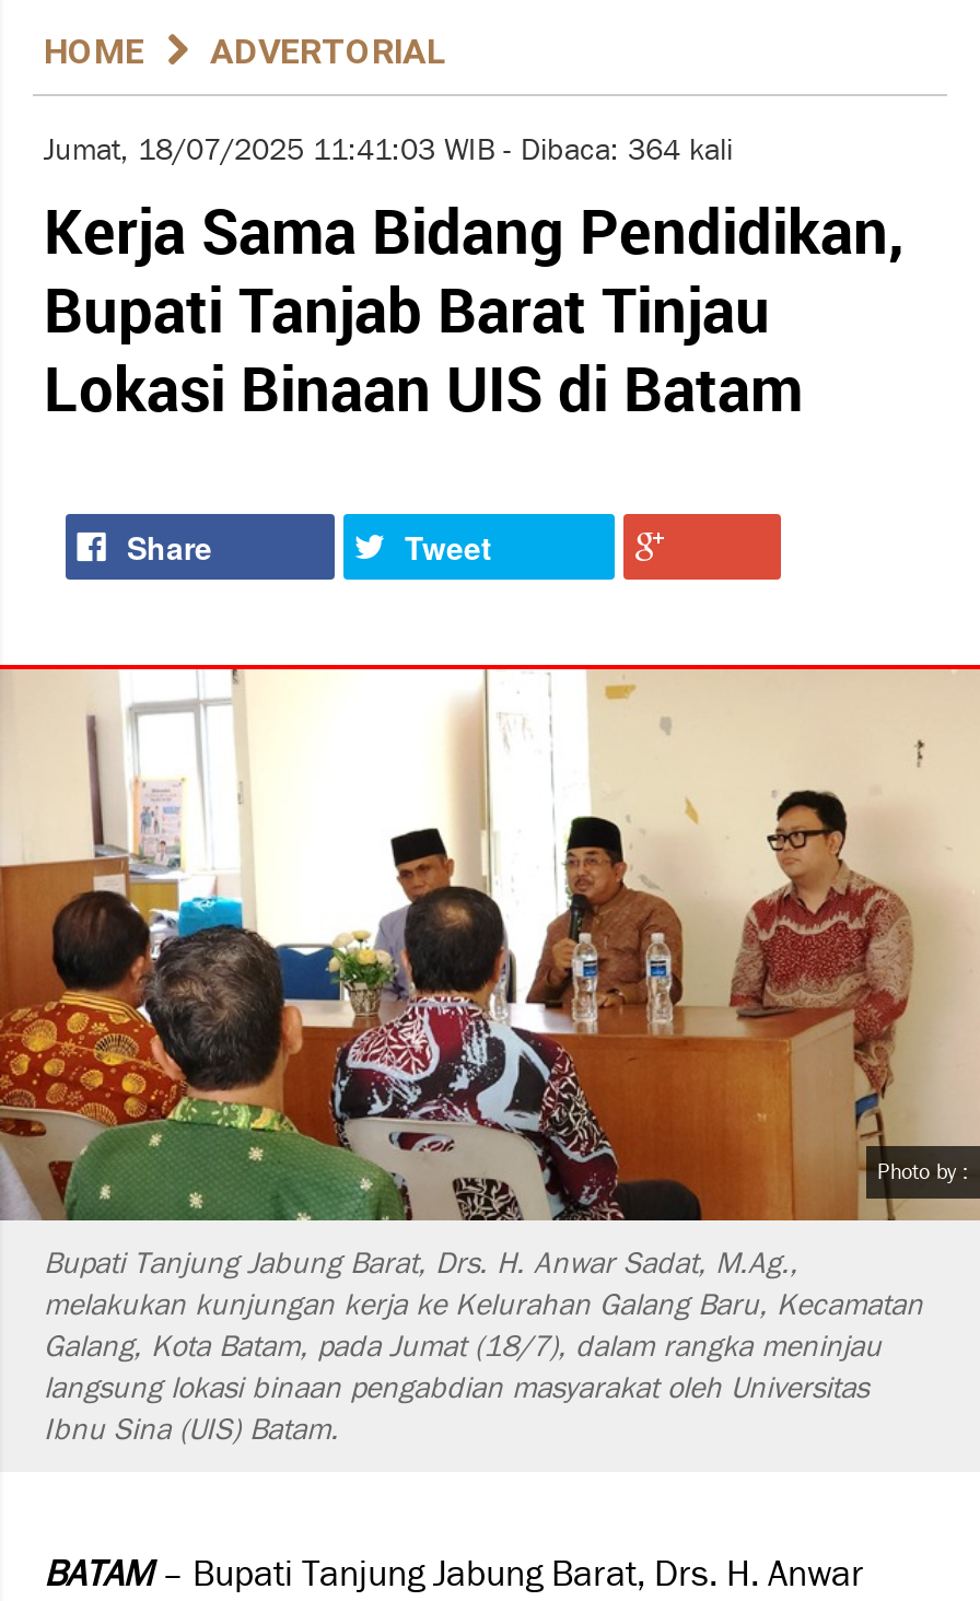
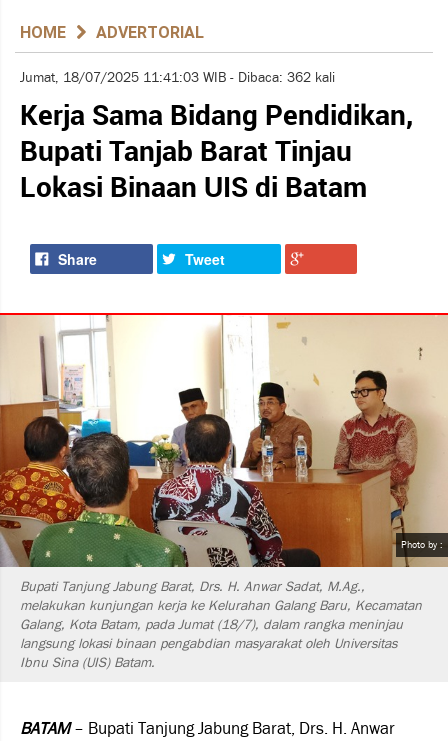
[44,131,733,168] Jumat, 18/07/2025 11:41:03 WIB - Dibaca: 364 kali -> [20,69,335,86] Jumat, 18/07/2025 11:41:03 WIB - Dibaca: 362 kali

